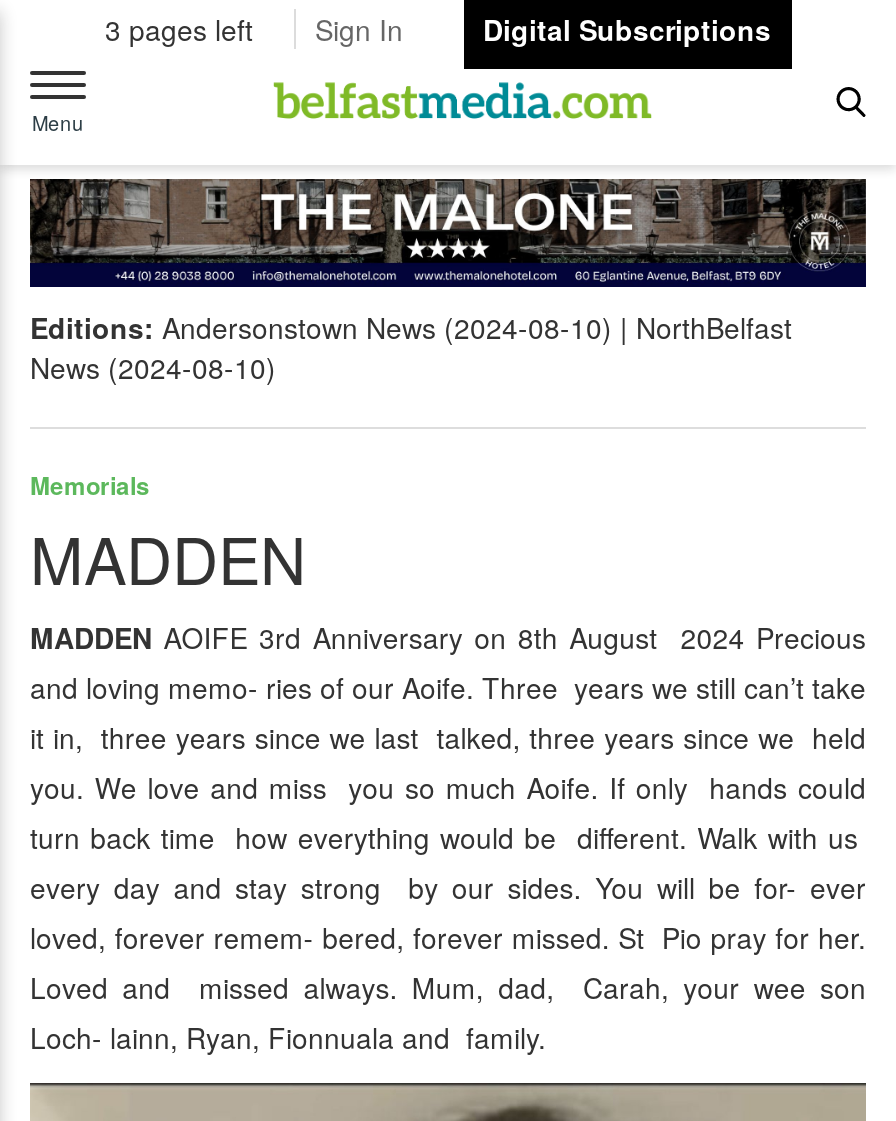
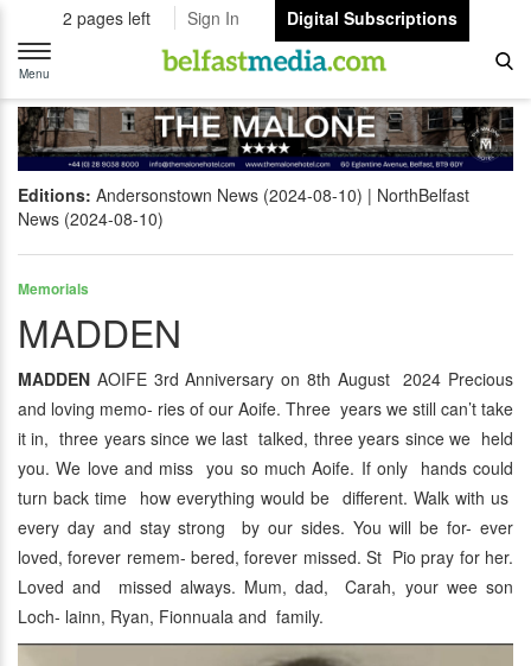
[105,9,771,49] 3 pages left Sign In Digital Subscriptions -> [62,6,457,30] 2 pages left Sign In Digital Subscriptions

